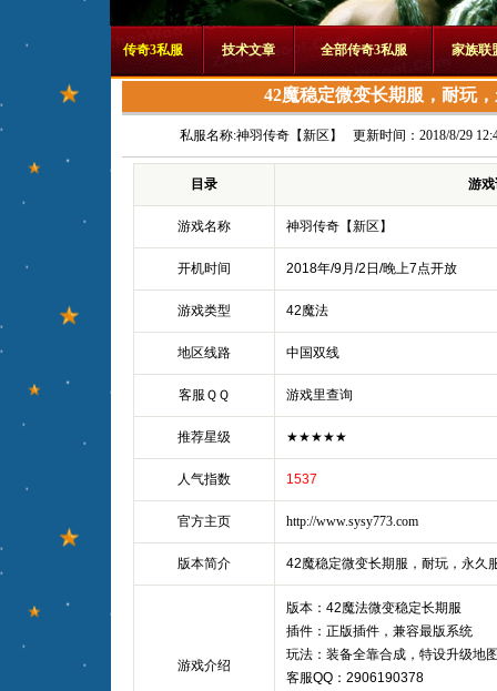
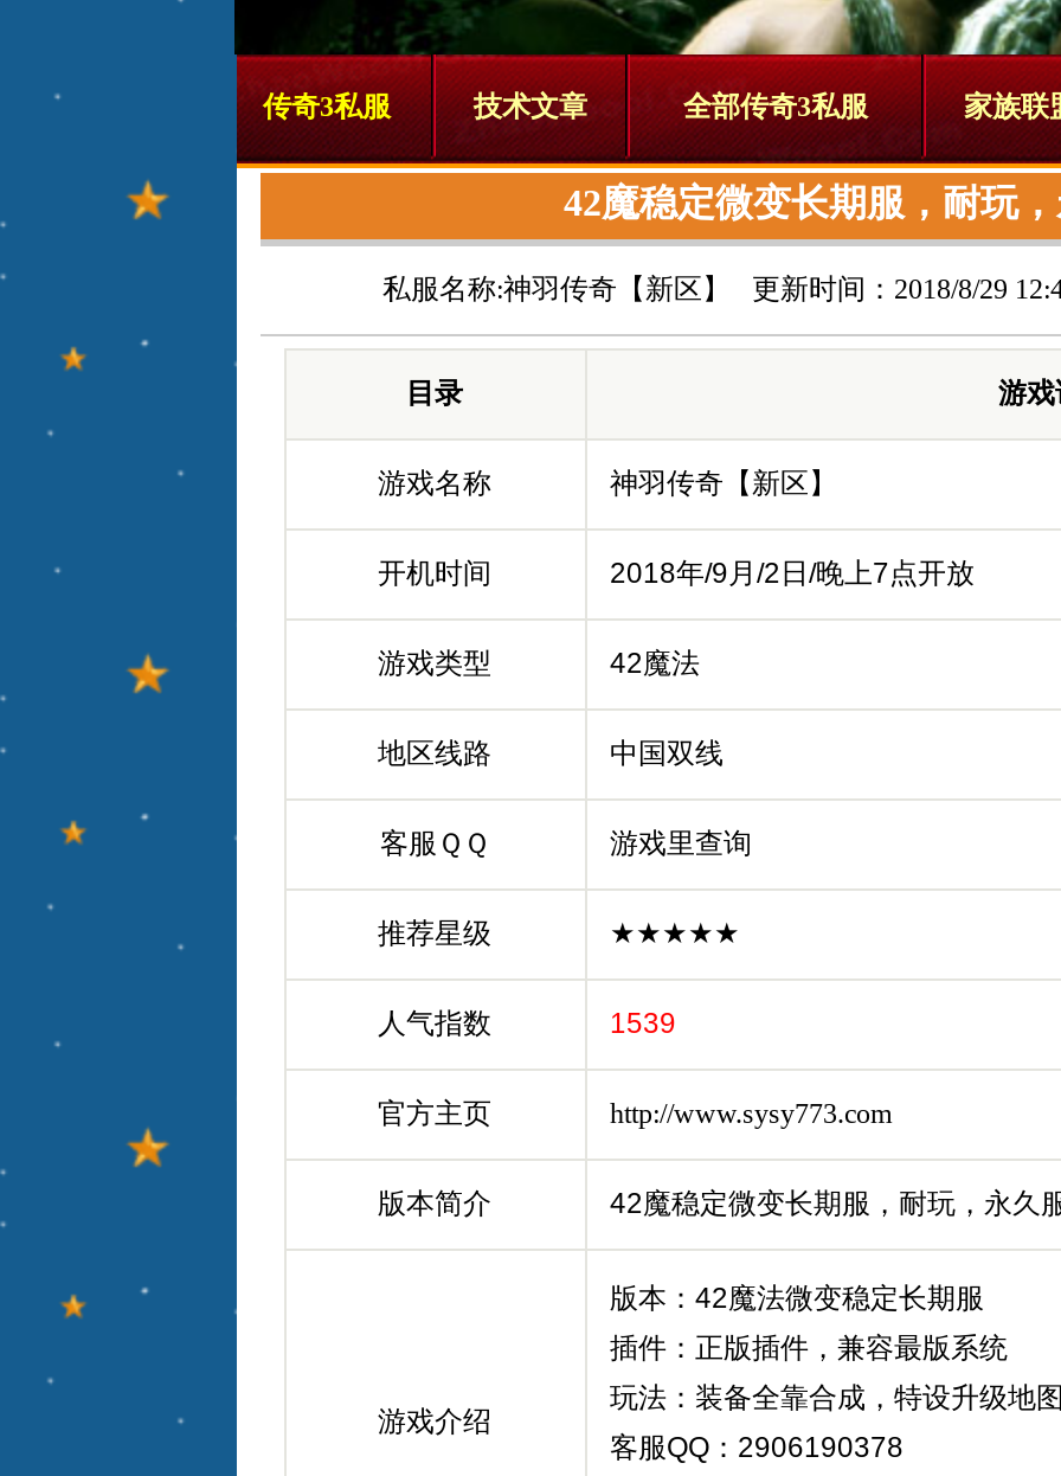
[286,471,317,487] 1537 -> [610,1007,676,1040] 1539

